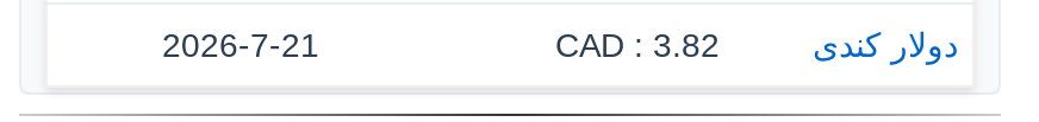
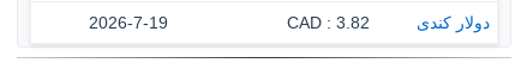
[162,26,319,64] 2026-7-21 -> [89,13,168,32] 2026-7-19

